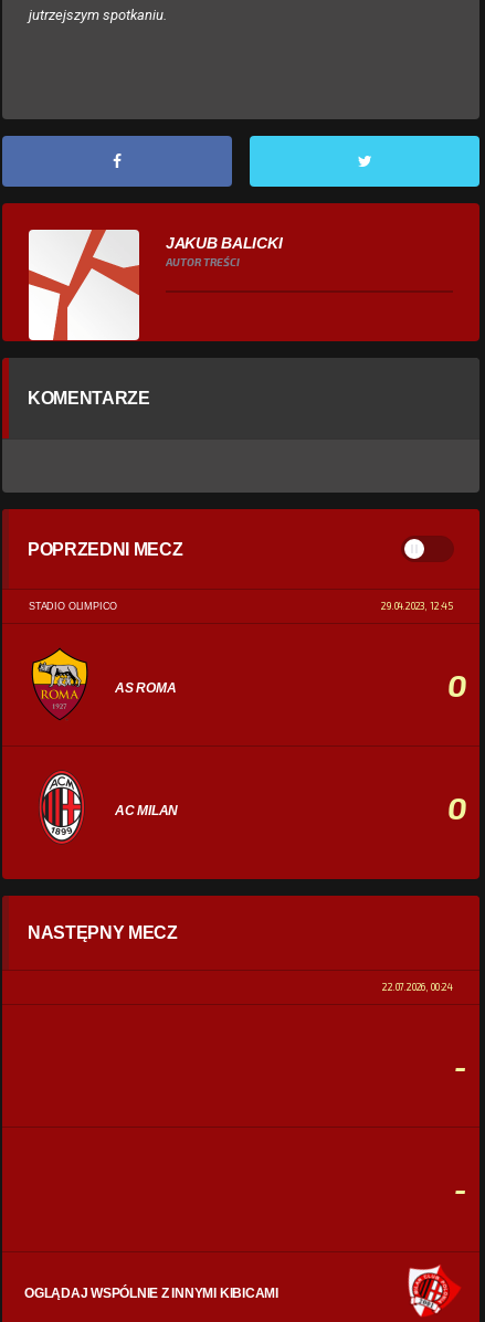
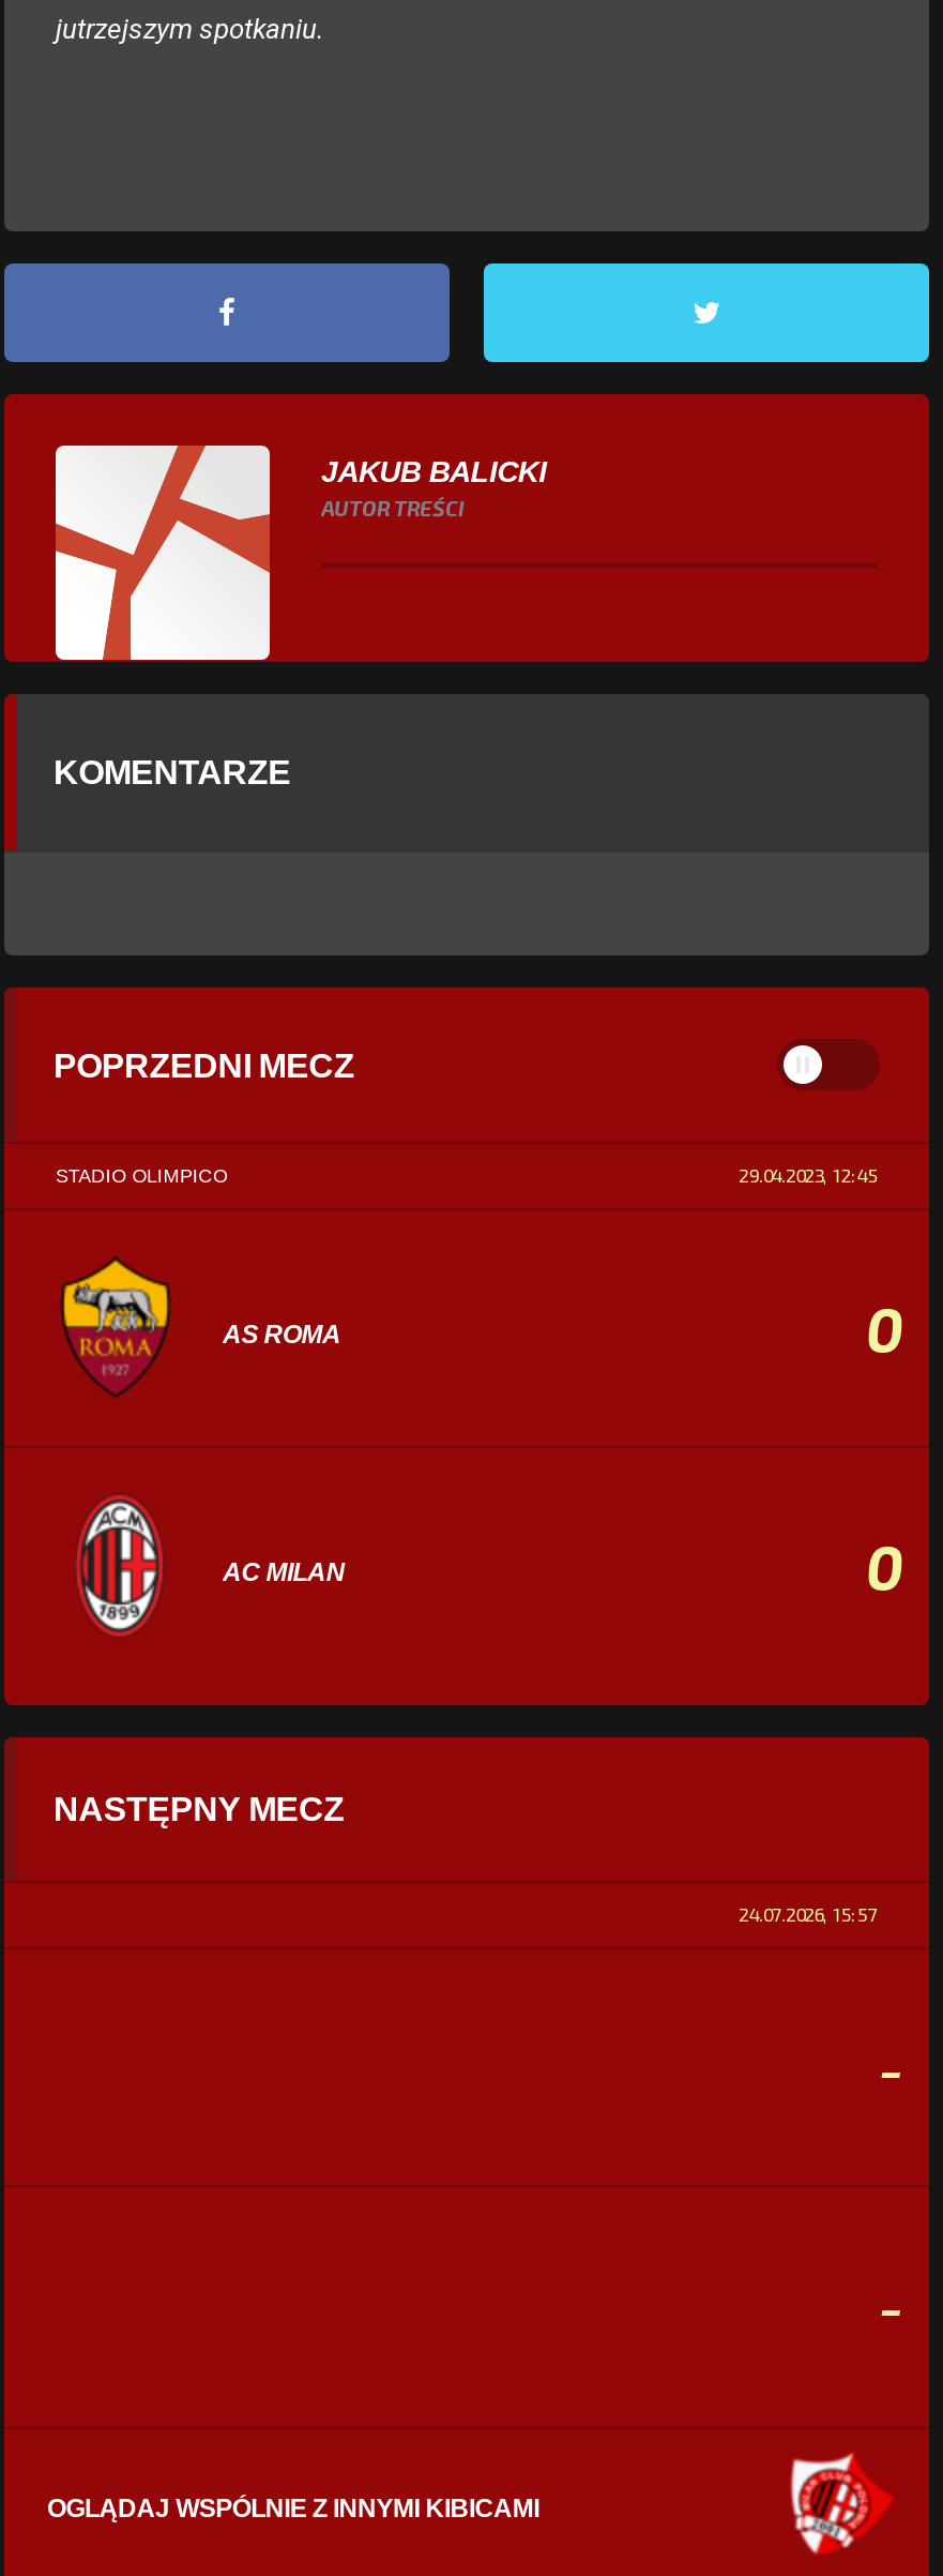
[382,981,453,993] 22.07.2026, 00:24 -> [739,1903,878,1926] 24.07.2026, 15:57

